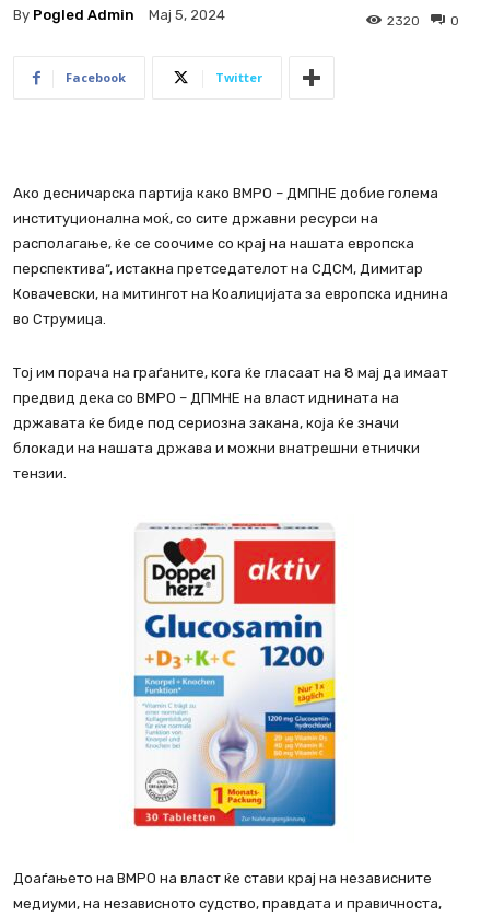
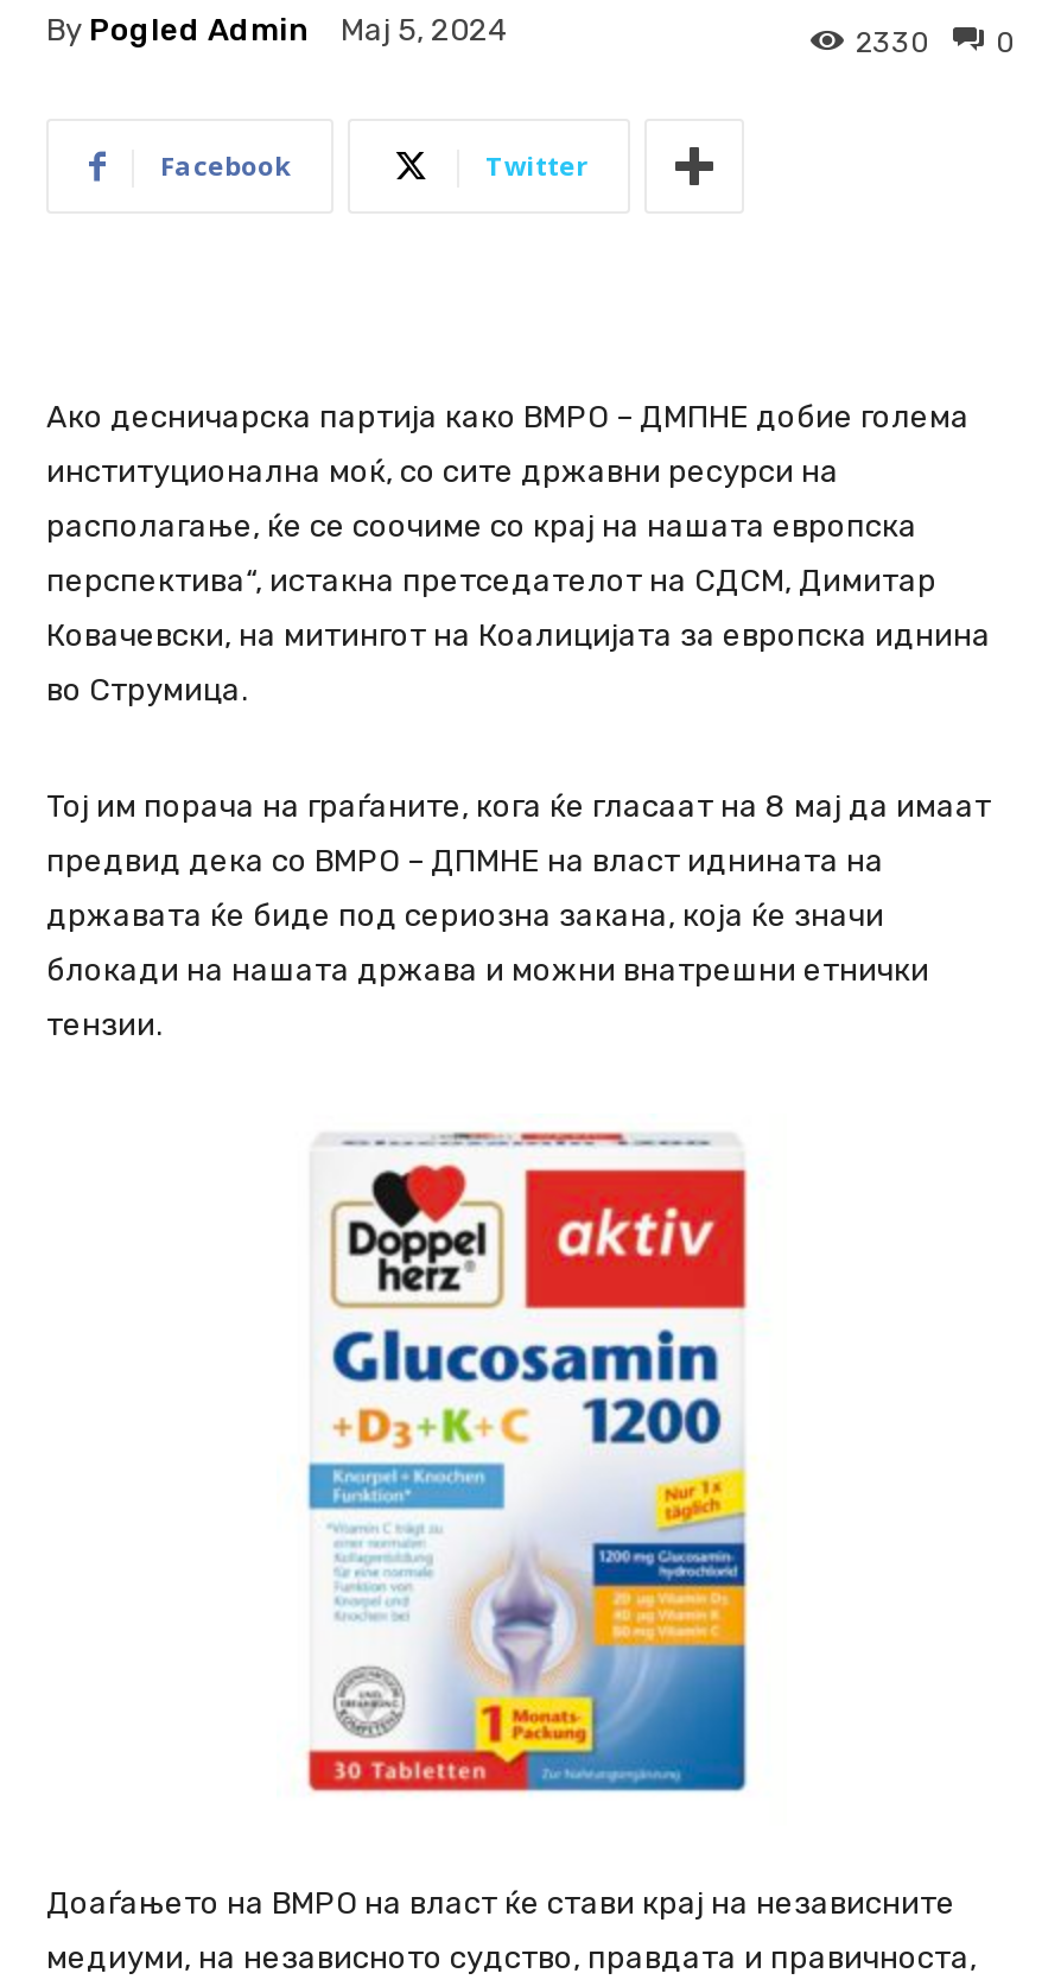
[387,13,420,28] 2320 -> [856,26,929,59] 2330

